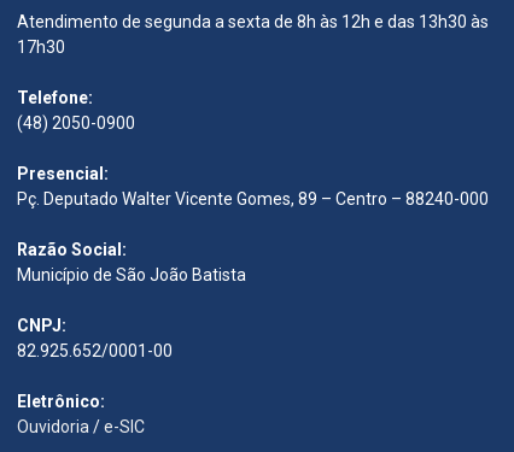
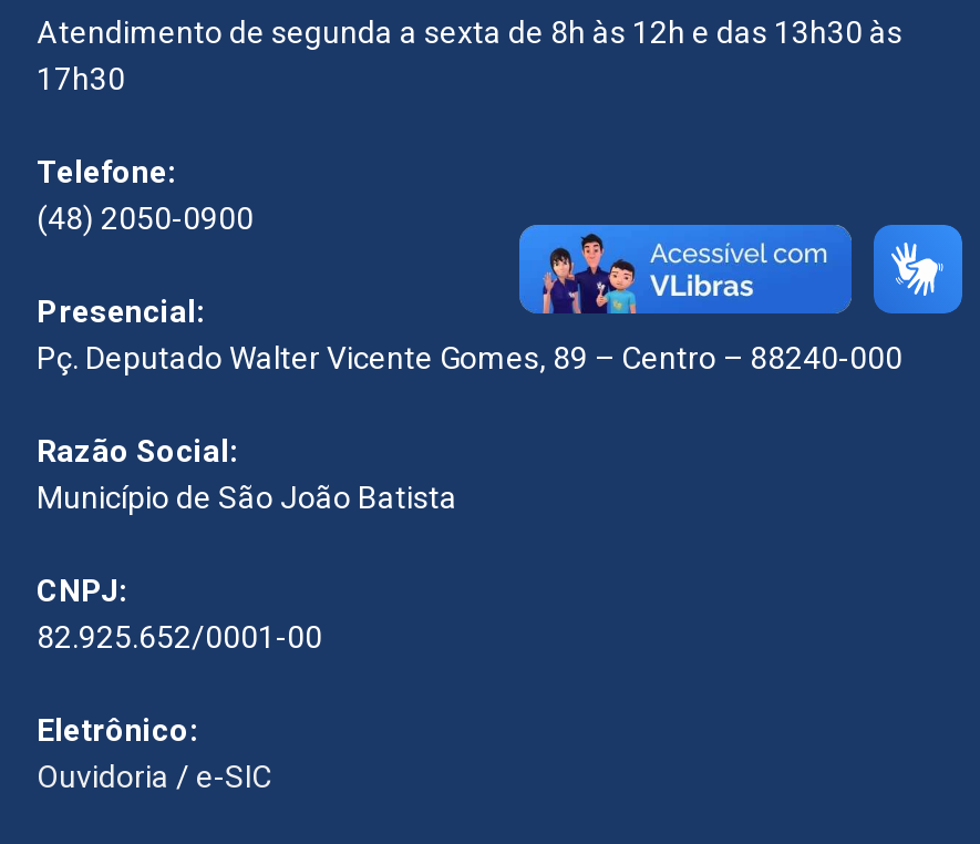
none -> [517,222,854,317] [image]
none -> [871,222,964,315] [image]

